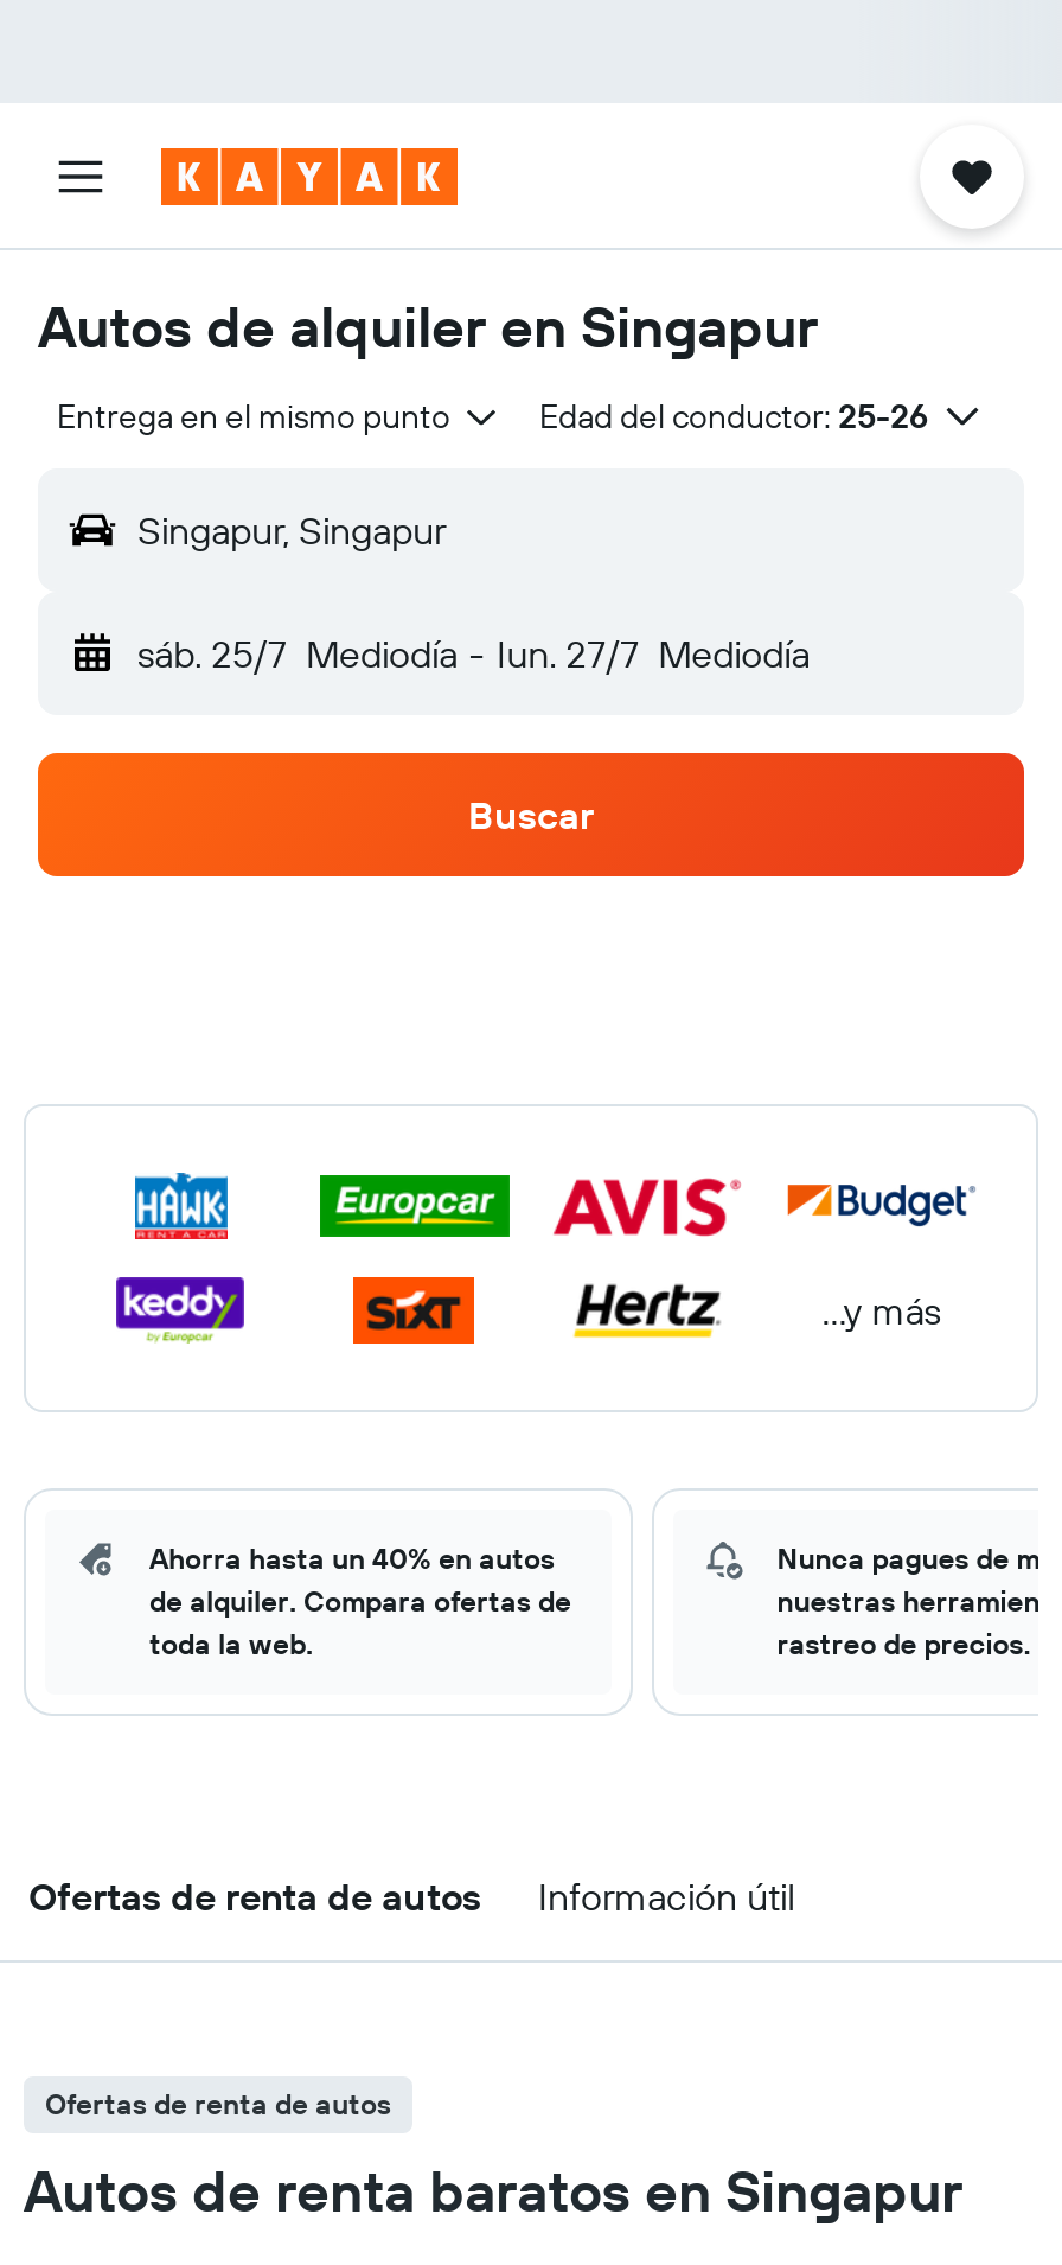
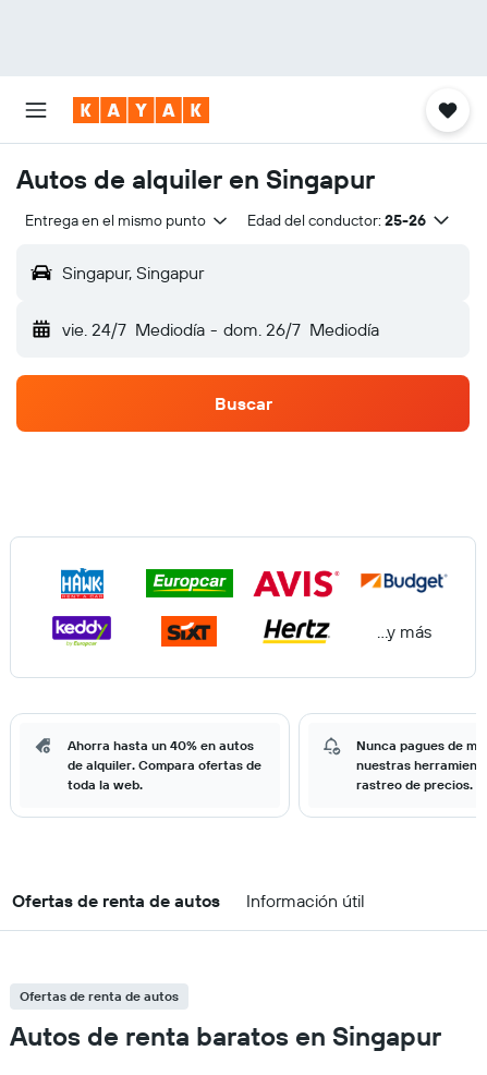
[137,630,810,677] sáb. 25/7 Mediodía - lun. 27/7 Mediodía -> [62,318,379,340] vie. 24/7 Mediodía - dom. 26/7 Mediodía

